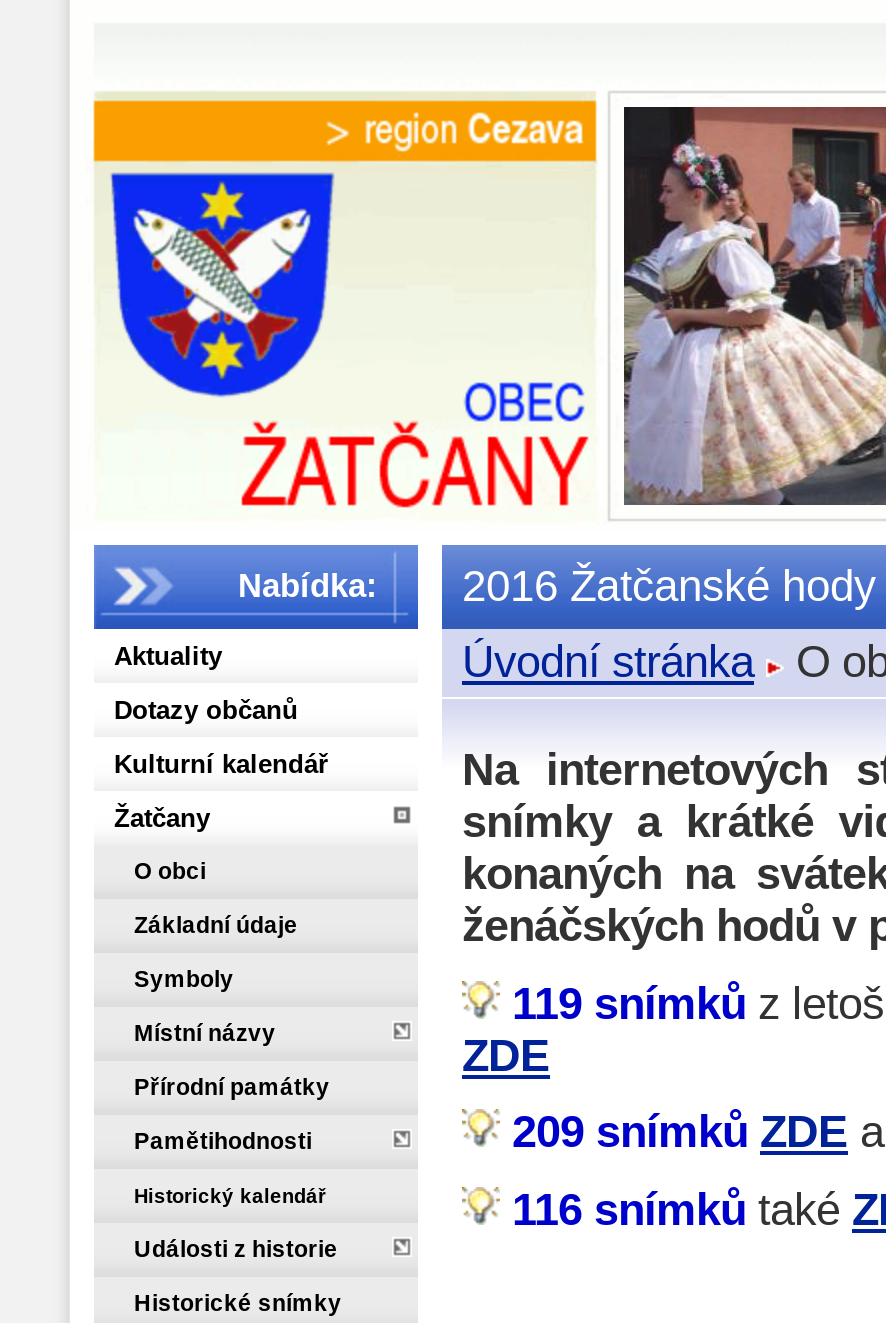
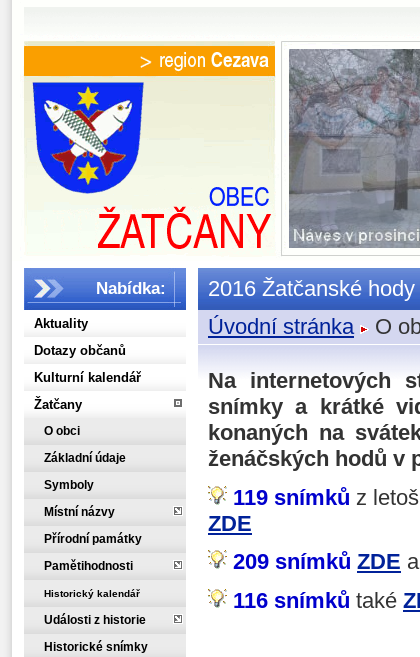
[624,105,880,505] [image] -> [289,49,417,248] [image]

